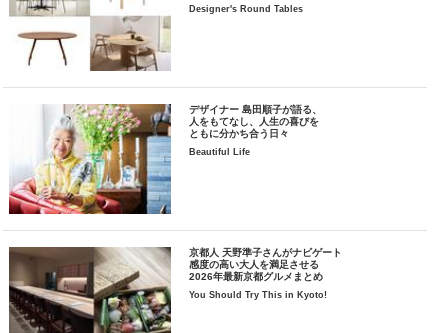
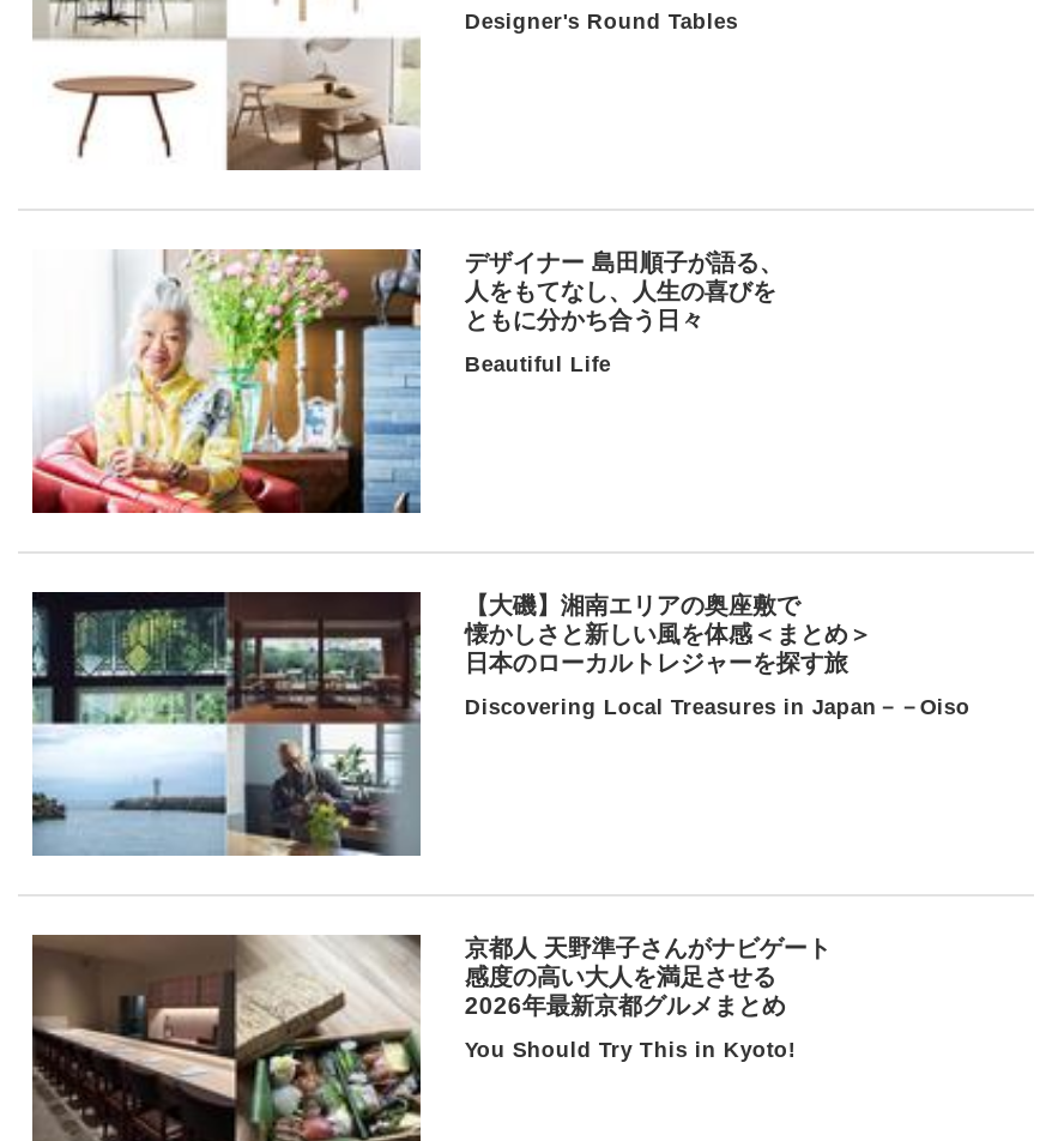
none -> [30,590,970,858] [image] | 【大磯】湘南エリアの奥座敷で | 懐かしさと新しい風を体感＜まとめ＞ | 日本のローカルトレジャーを探す旅 | Discovering Local Treasures in Japan－－Oiso

